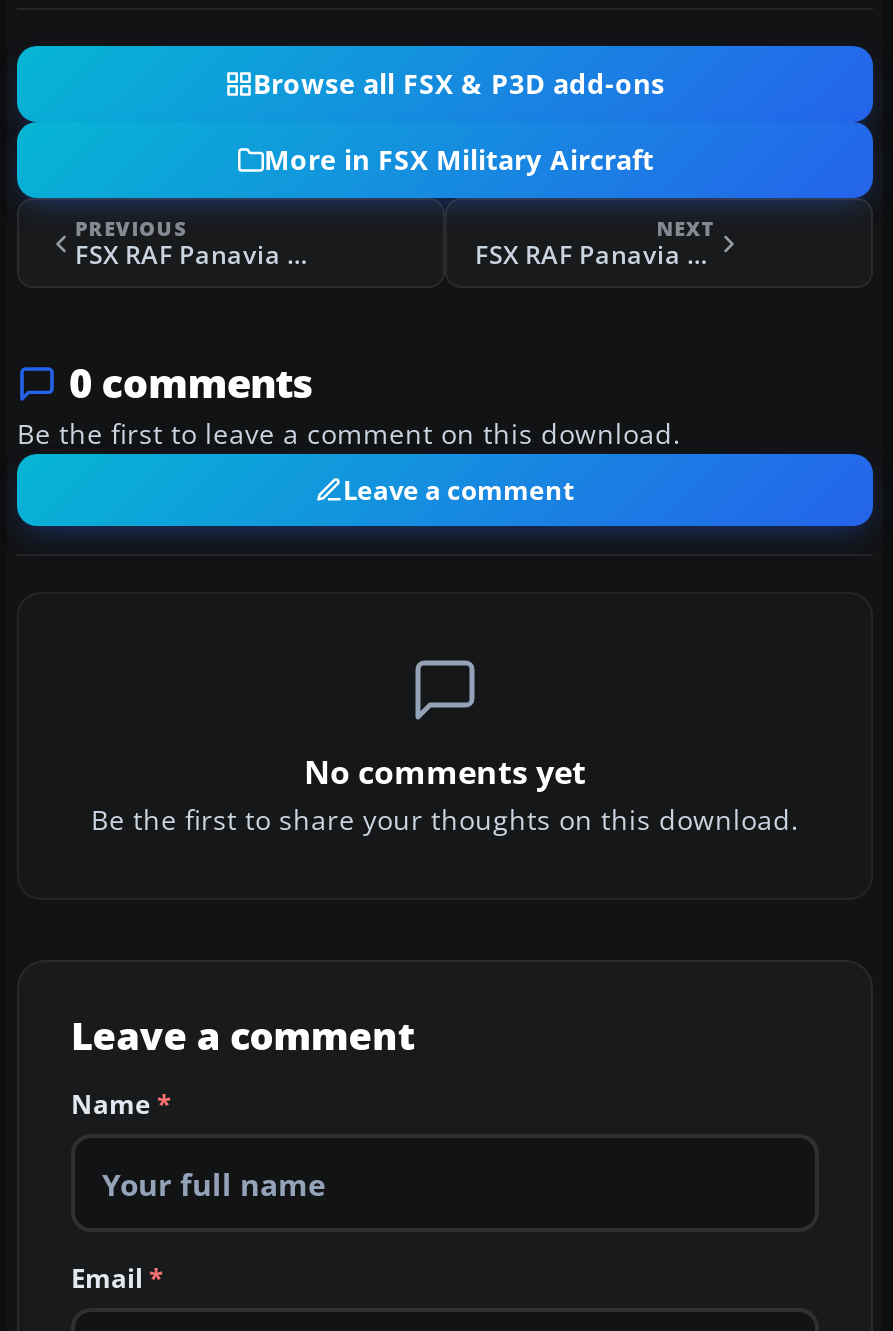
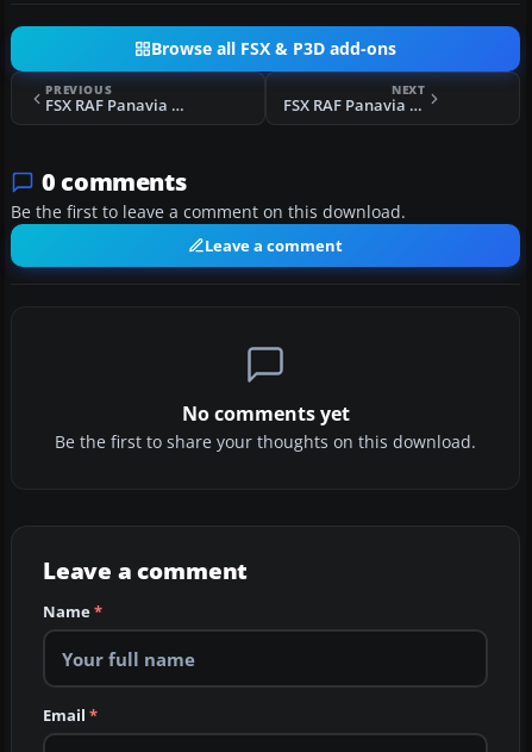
[264,142,654,178] More in FSX Military Aircraft -> none

